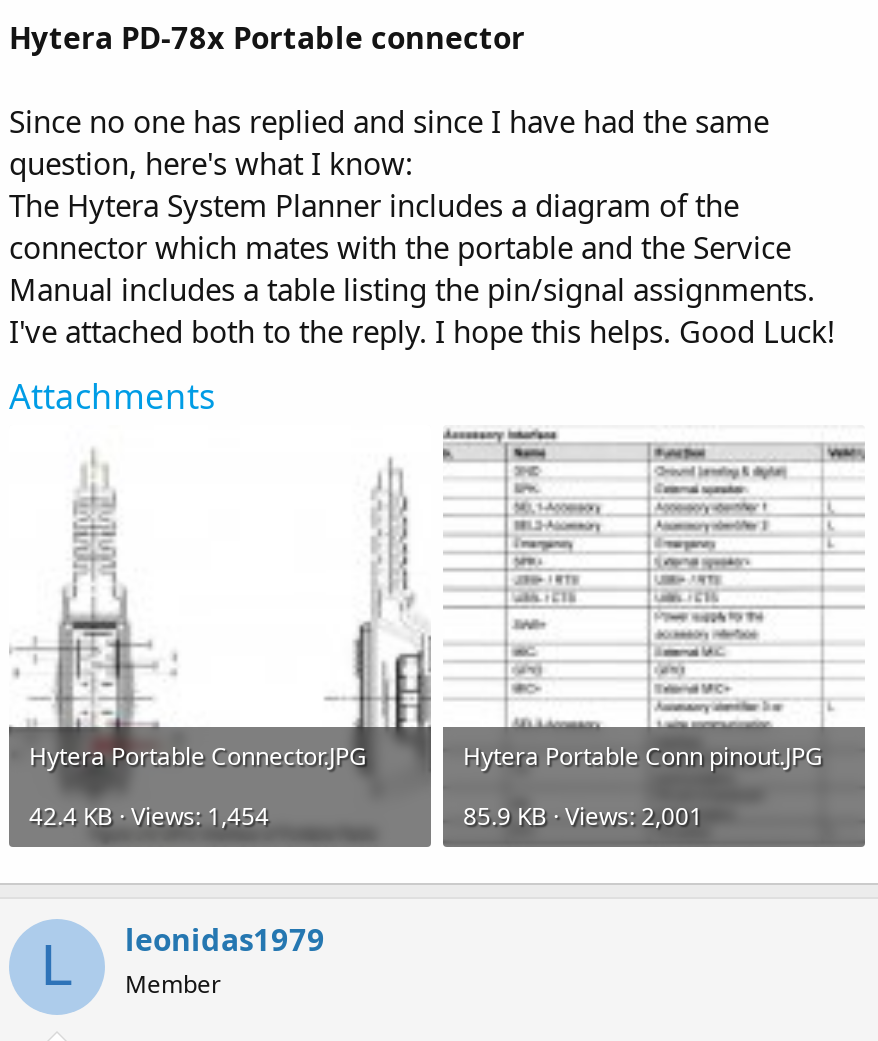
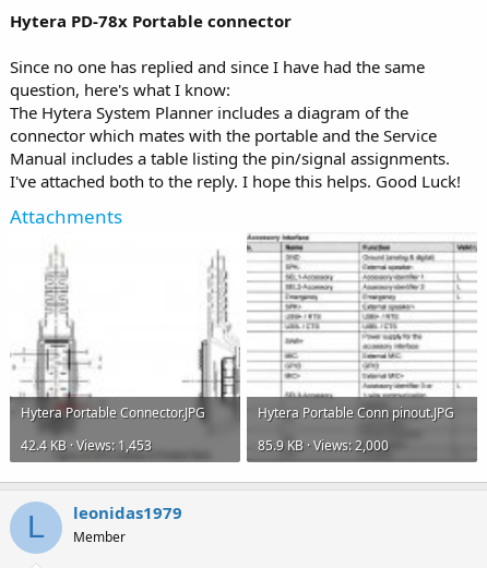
[29,799,269,833] 42.4 KB · Views: 1,454 -> [21,436,152,455] 42.4 KB · Views: 1,453
[463,799,703,833] 85.9 KB · Views: 2,001 -> [258,436,389,455] 85.9 KB · Views: 2,000

